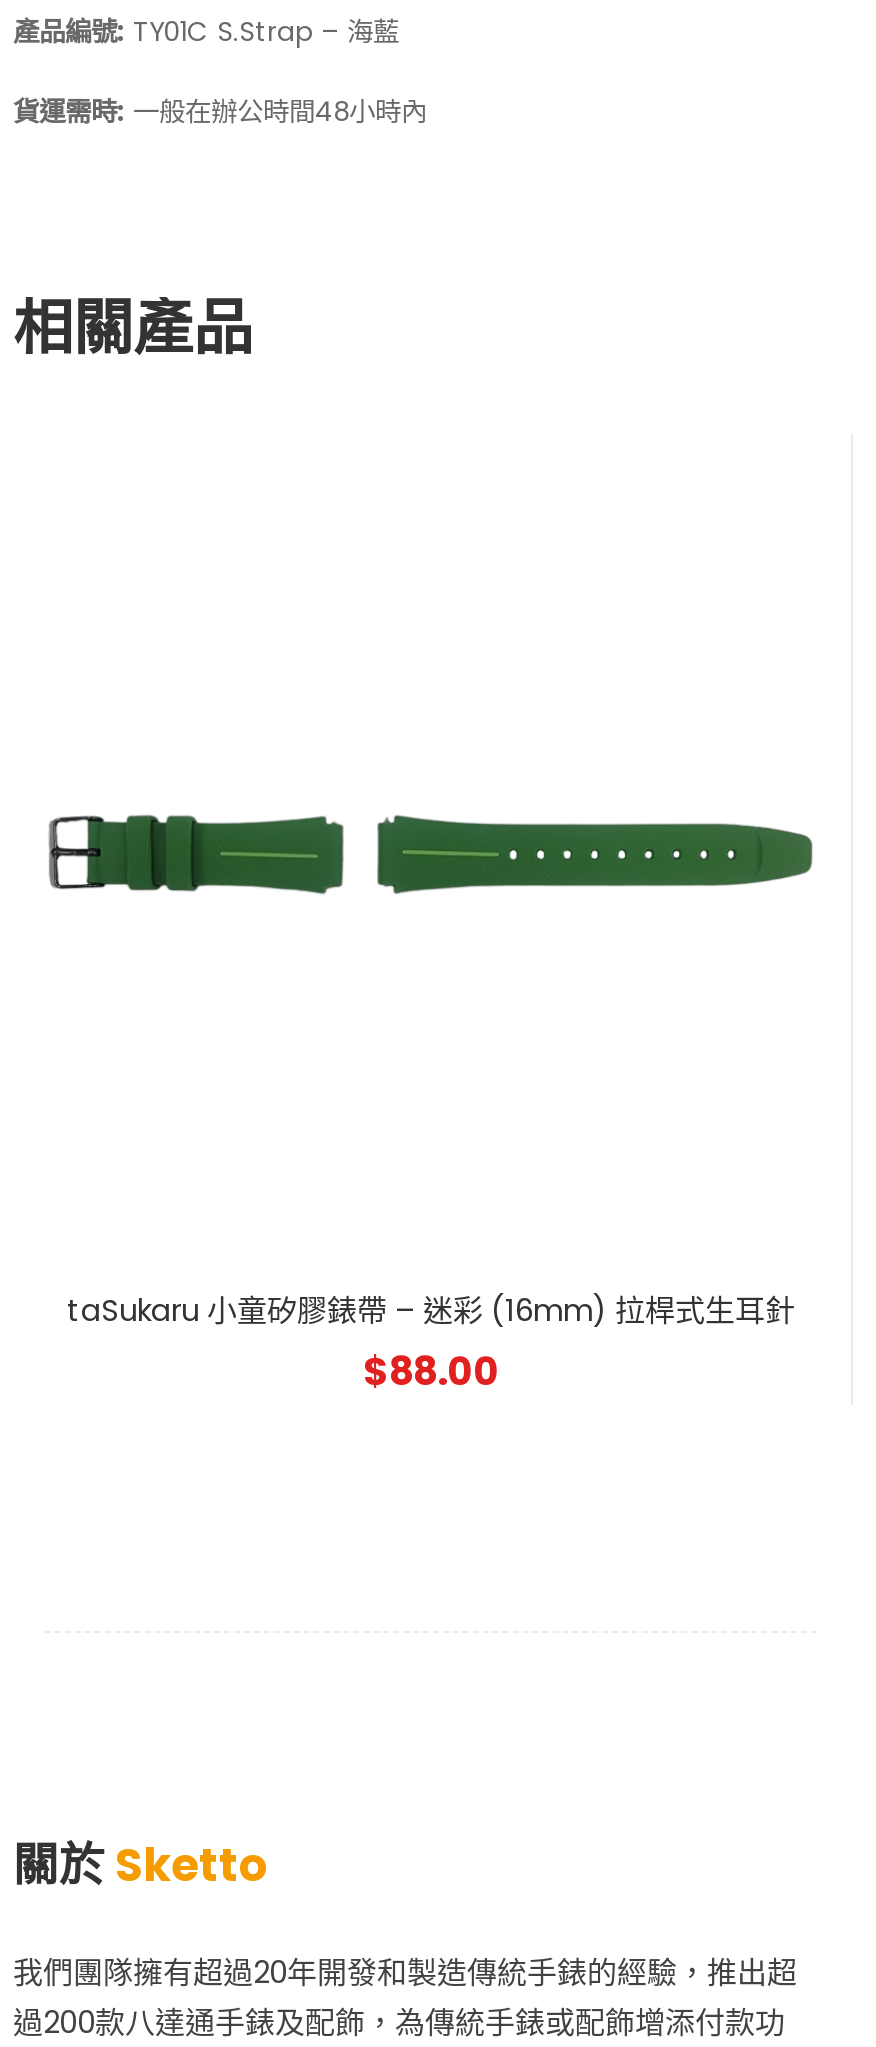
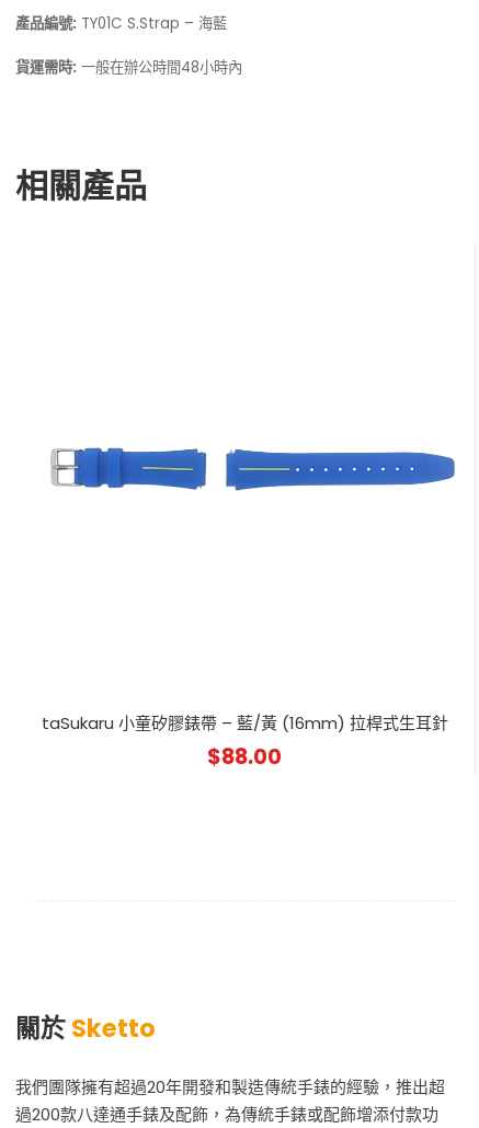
[47,807,361,895] [image] -> [35,446,207,495] [image]
[375,809,815,895] [image] -> [215,448,456,495] [image]
[67,1289,795,1331] taSukaru 小童矽膠錶帶 – 迷彩 (16mm) 拉桿式生耳針 -> [41,712,448,735] taSukaru 小童矽膠錶帶 – 藍/黃 (16mm) 拉桿式生耳針

